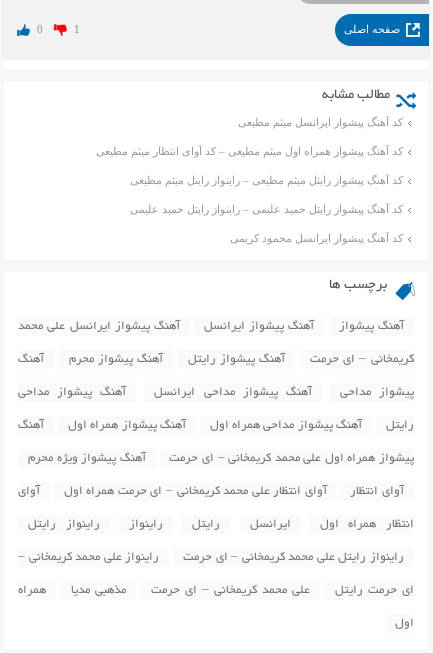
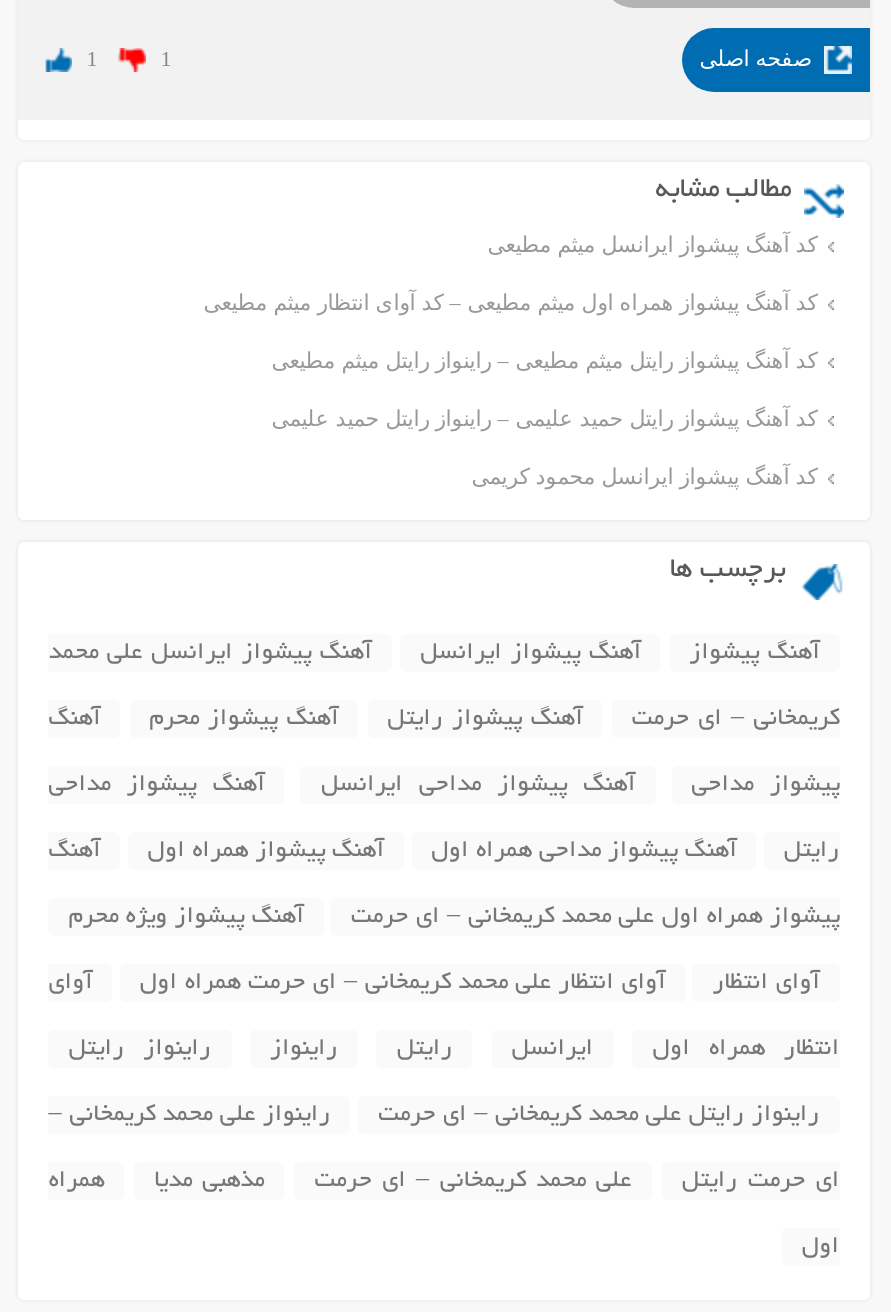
[37,23,43,35] 0 -> [86,46,98,70] 1

